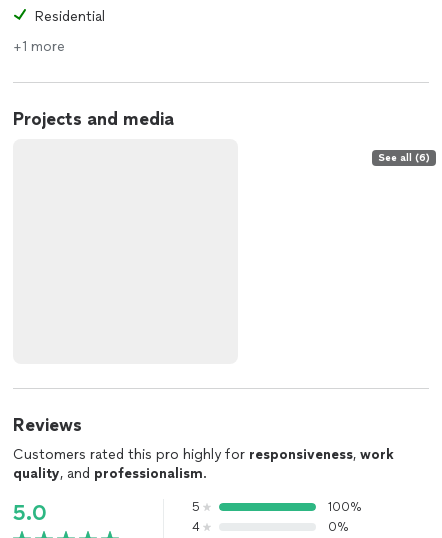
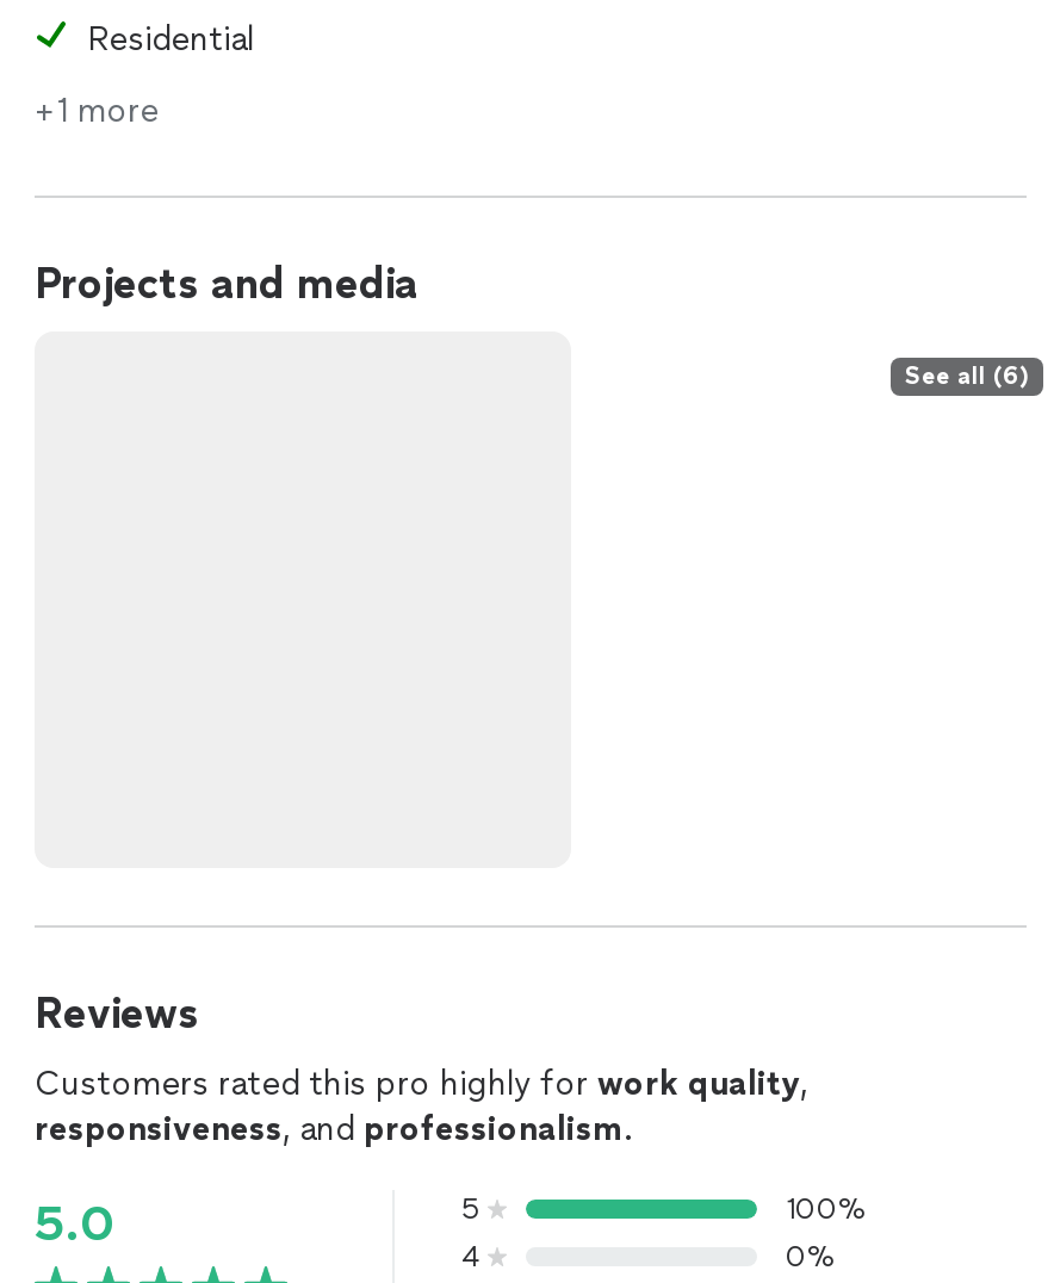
[13,446,394,463] Customers rated this pro highly for responsiveness, work -> [35,1064,807,1104] Customers rated this pro highly for work quality,
[13,465,207,482] quality, and professionalism. -> [35,1109,633,1149] responsiveness, and professionalism.

